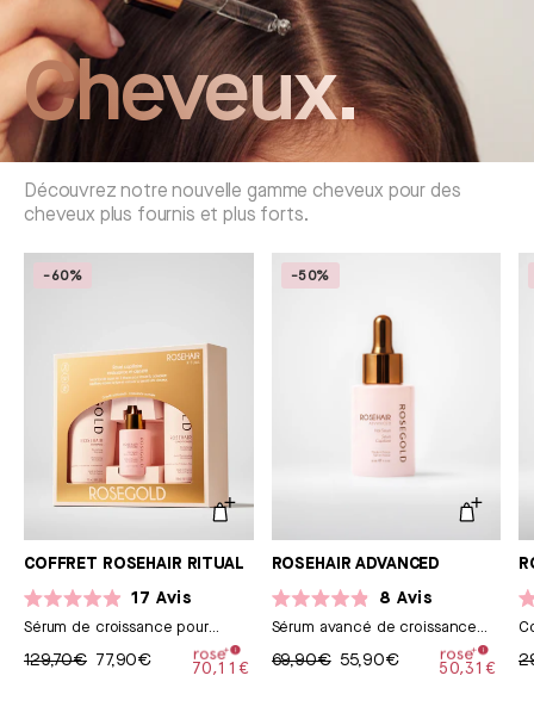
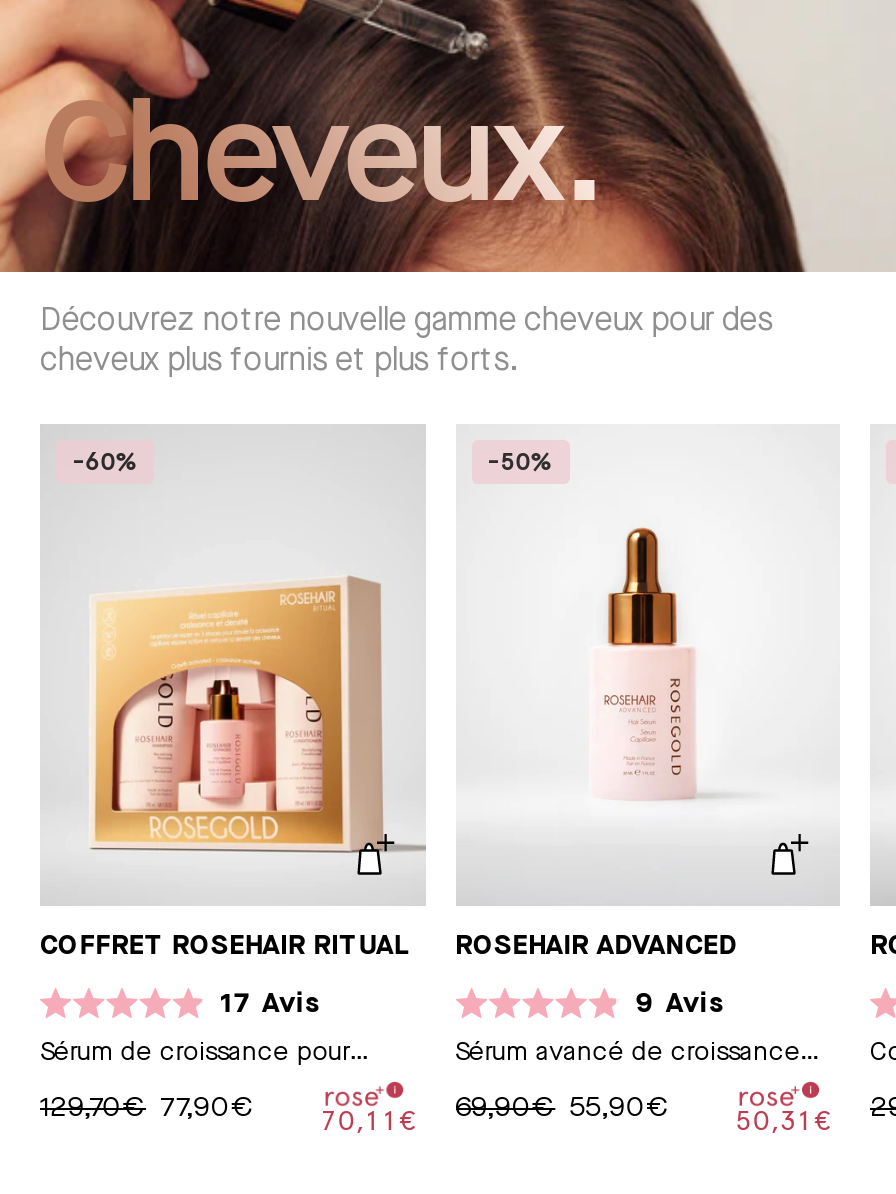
[379,589,433,608] 8 Avis -> [635,988,727,1020] 9 Avis

